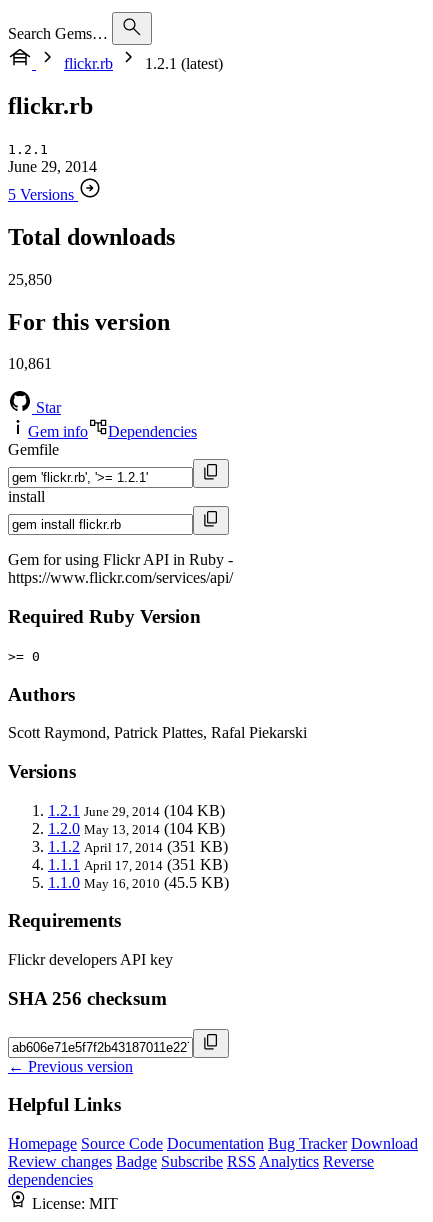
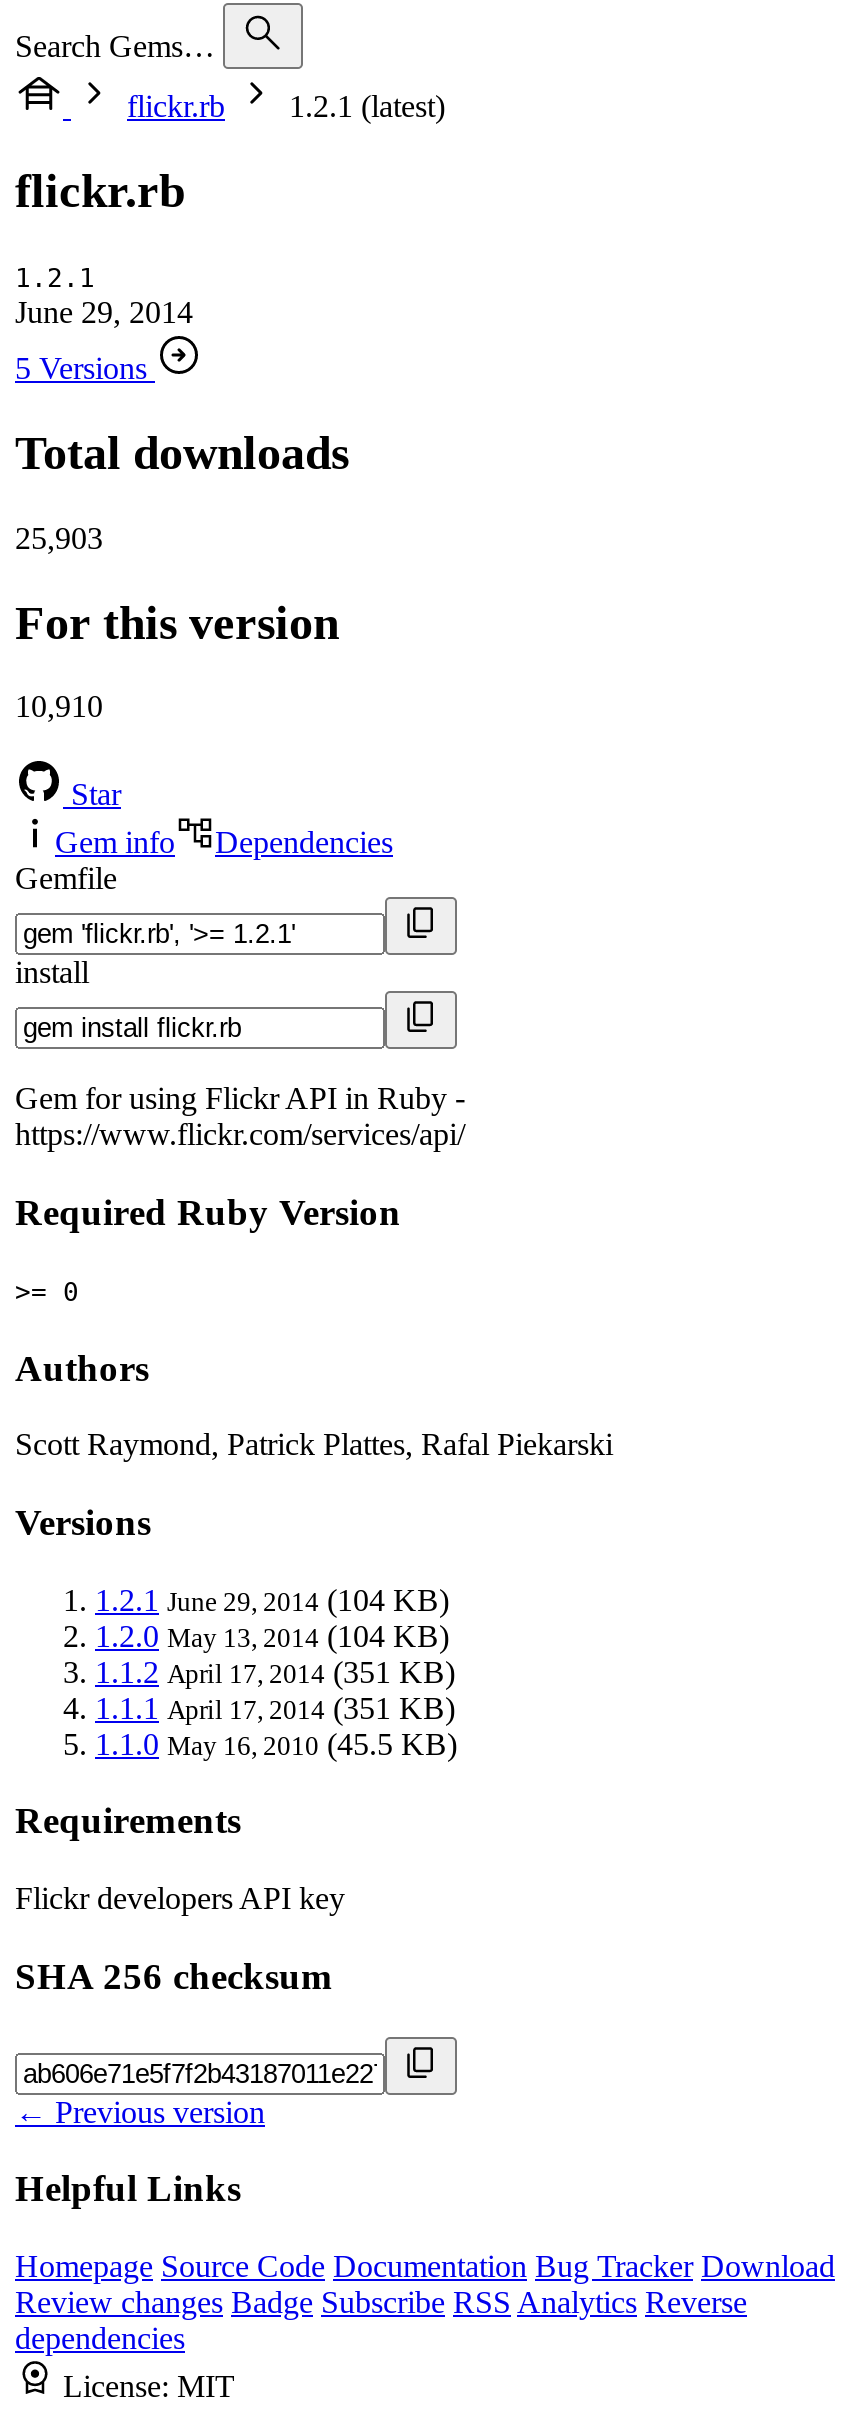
[8,271,52,288] 25,850 -> [15,520,103,554] 25,903
[8,355,52,372] 10,861 -> [15,690,103,724] 10,910

